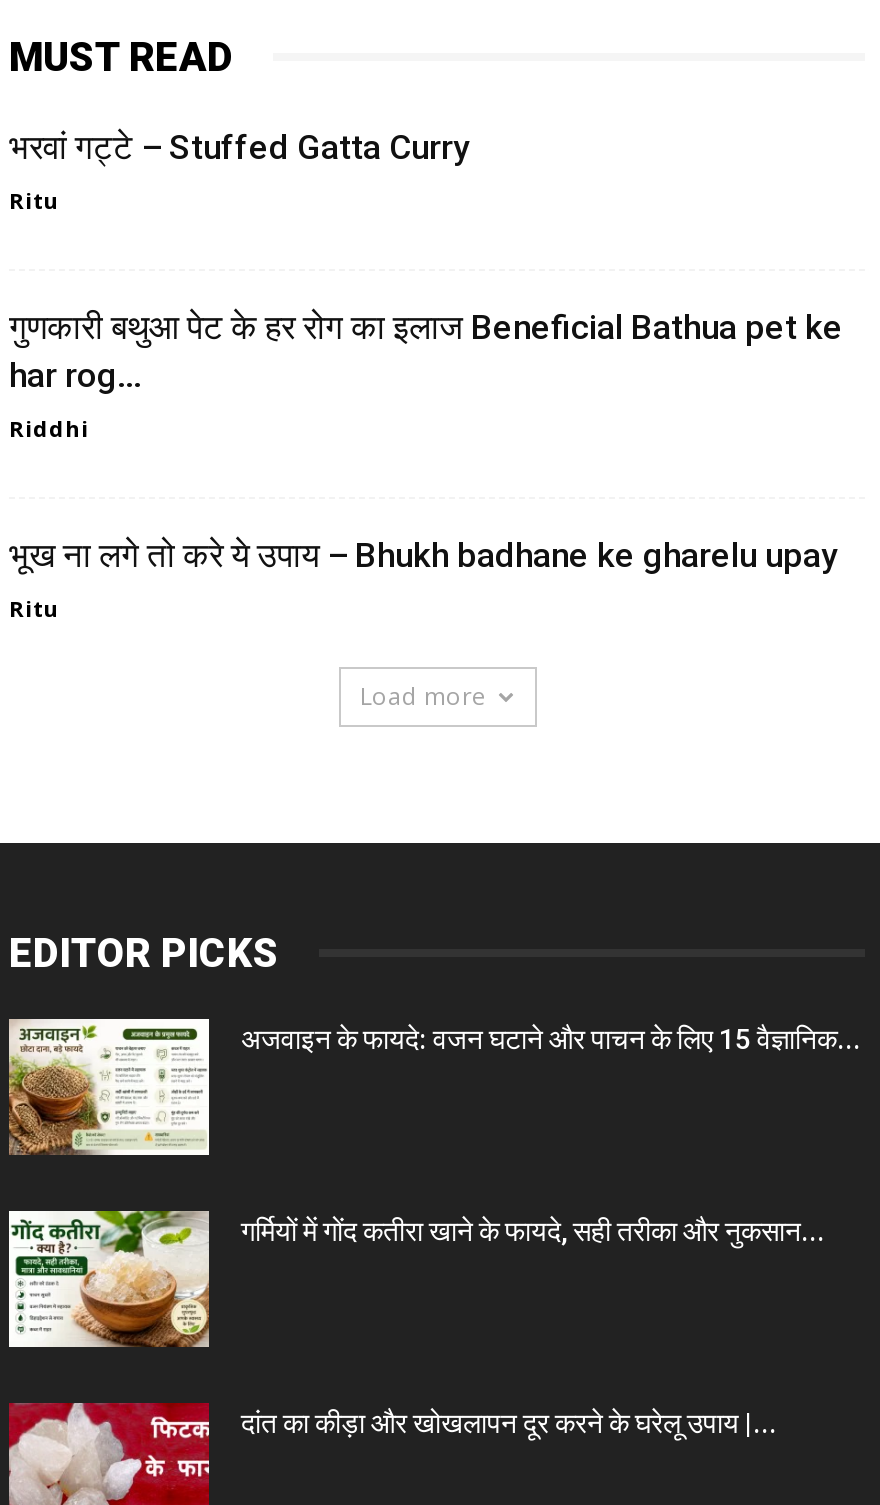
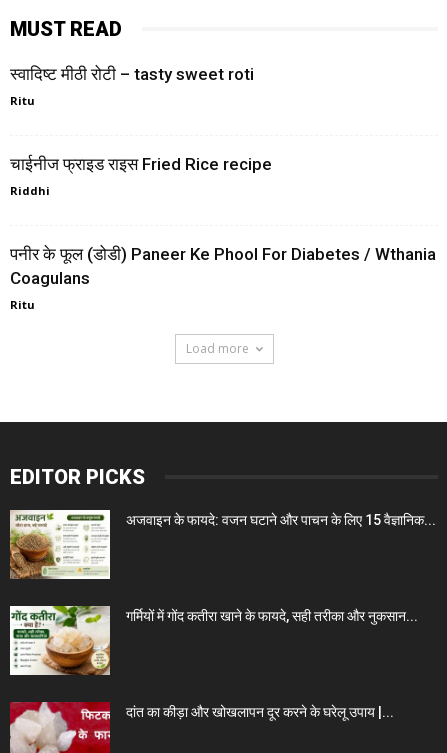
[9,127,469,167] भरवां गट्टे – Stuffed Gatta Curry -> [10,64,254,84] स्वादिष्ट मीठी रोटी – tasty sweet roti
[9,307,843,395] गुणकारी बथुआ पेट के हर रोग का इलाज Beneficial Bathua pet ke | har rog... -> [10,154,272,174] चाईनीज फ्राइड राइस Fried Rice recipe
moved [9,413,89,443] -> [10,183,50,198]: Riddhi
[9,535,837,575] भूख ना लगे तो करे ये उपाय – Bhukh badhane ke gharelu upay -> [10,244,436,288] पनीर के फूल (डोडी) Paneer Ke Phool For Diabetes / Wthania | Coagulans

